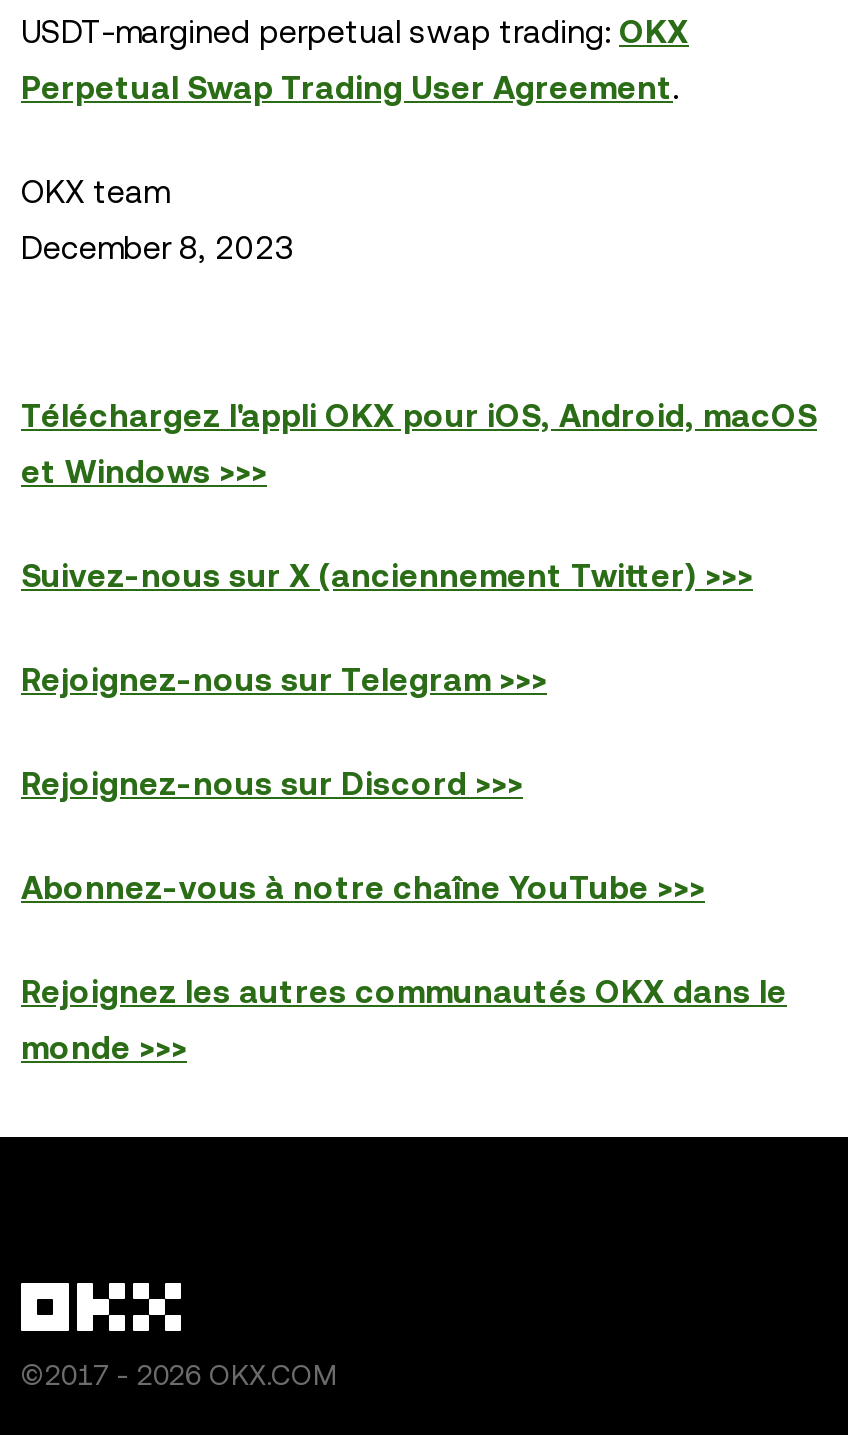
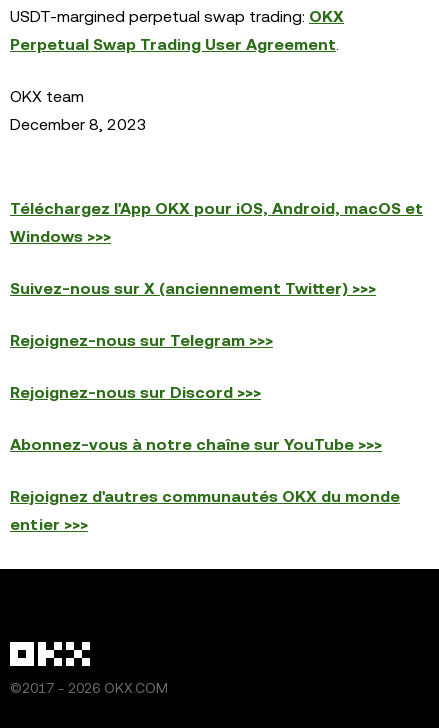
[21,397,817,435] Téléchargez l'appli OKX pour iOS, Android, macOS -> [10,199,423,218] Téléchargez l'App OKX pour iOS, Android, macOS et
[21,453,267,491] et Windows >>> -> [10,227,111,246] Windows >>>
[21,869,705,907] Abonnez-vous à notre chaîne YouTube >>> -> [10,435,382,454] Abonnez-vous à notre chaîne sur YouTube >>>
[21,973,787,1011] Rejoignez les autres communautés OKX dans le -> [10,487,400,506] Rejoignez d'autres communautés OKX du monde
[21,1029,187,1067] monde >>> -> [10,515,88,534] entier >>>

